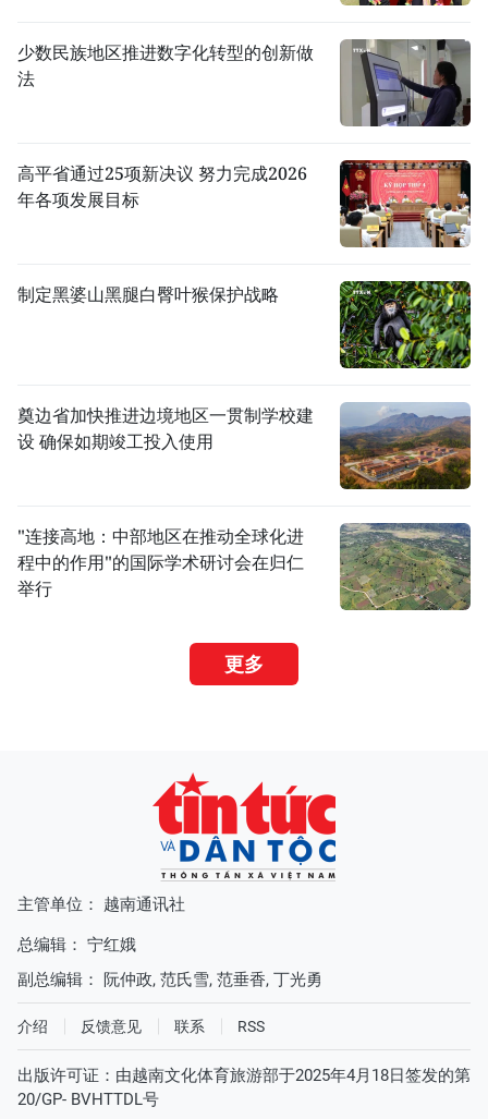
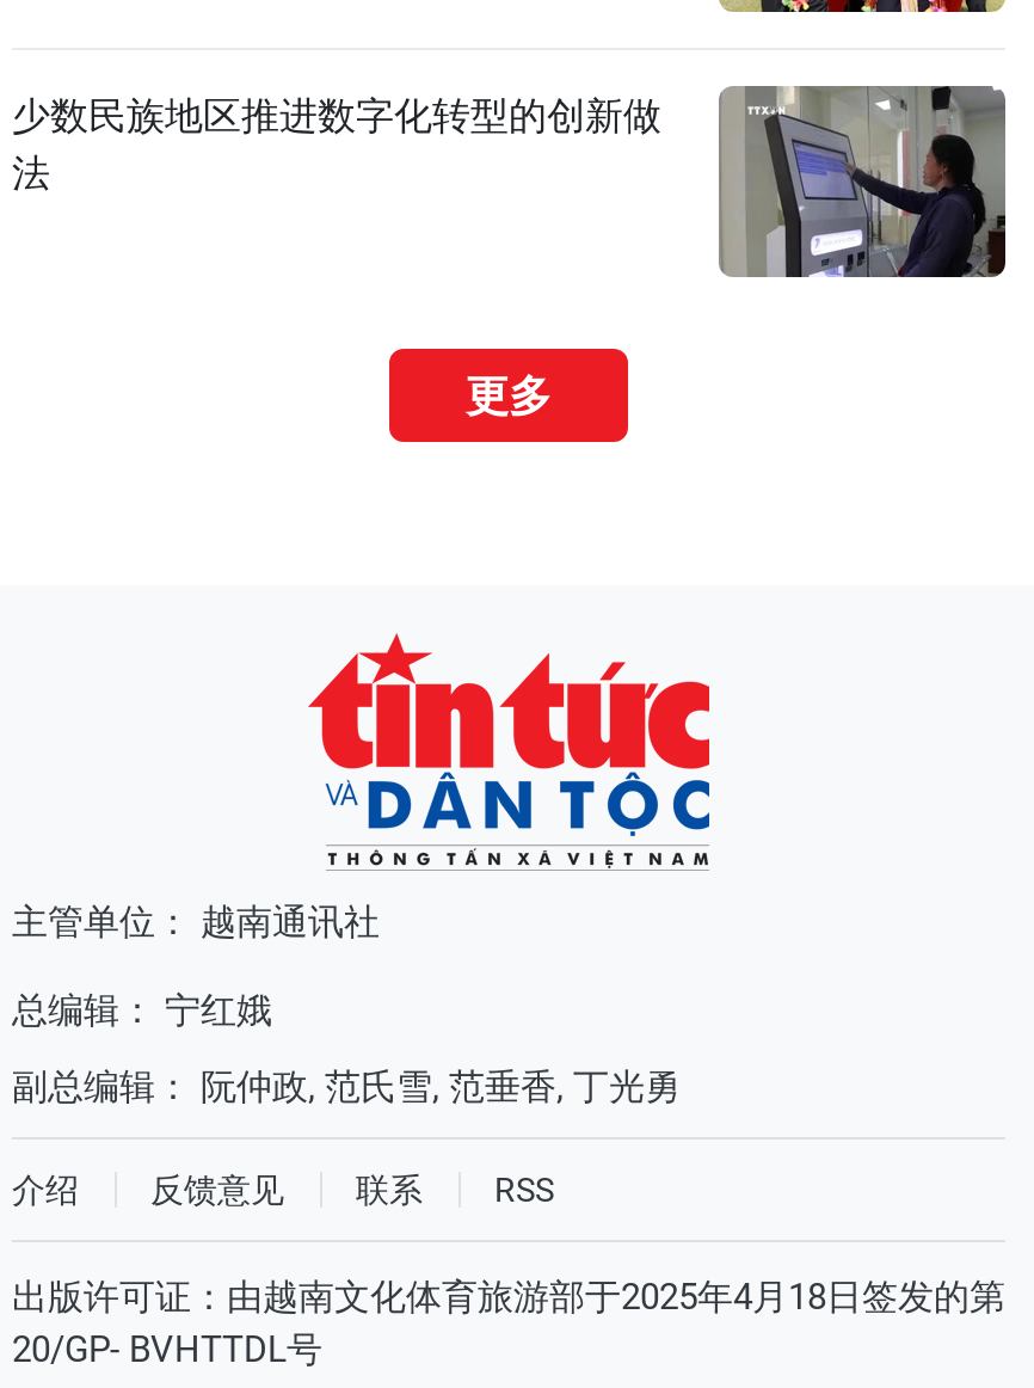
[17,159,472,248] [image] | 高平省通过25项新决议 努力完成2026 | 年各项发展目标 -> none
[17,282,279,306] 制定黑婆山黑腿白臀叶猴保护战略 -> none
[339,280,472,369] [image] -> none
[17,402,472,490] [image] | 奠边省加快推进边境地区一贯制学校建 | 设 确保如期竣工投入使用 -> none
[17,523,471,611] [image] | "连接高地：中部地区在推动全球化进 | 程中的作用"的国际学术研讨会在归仁 | 举行 -> none

